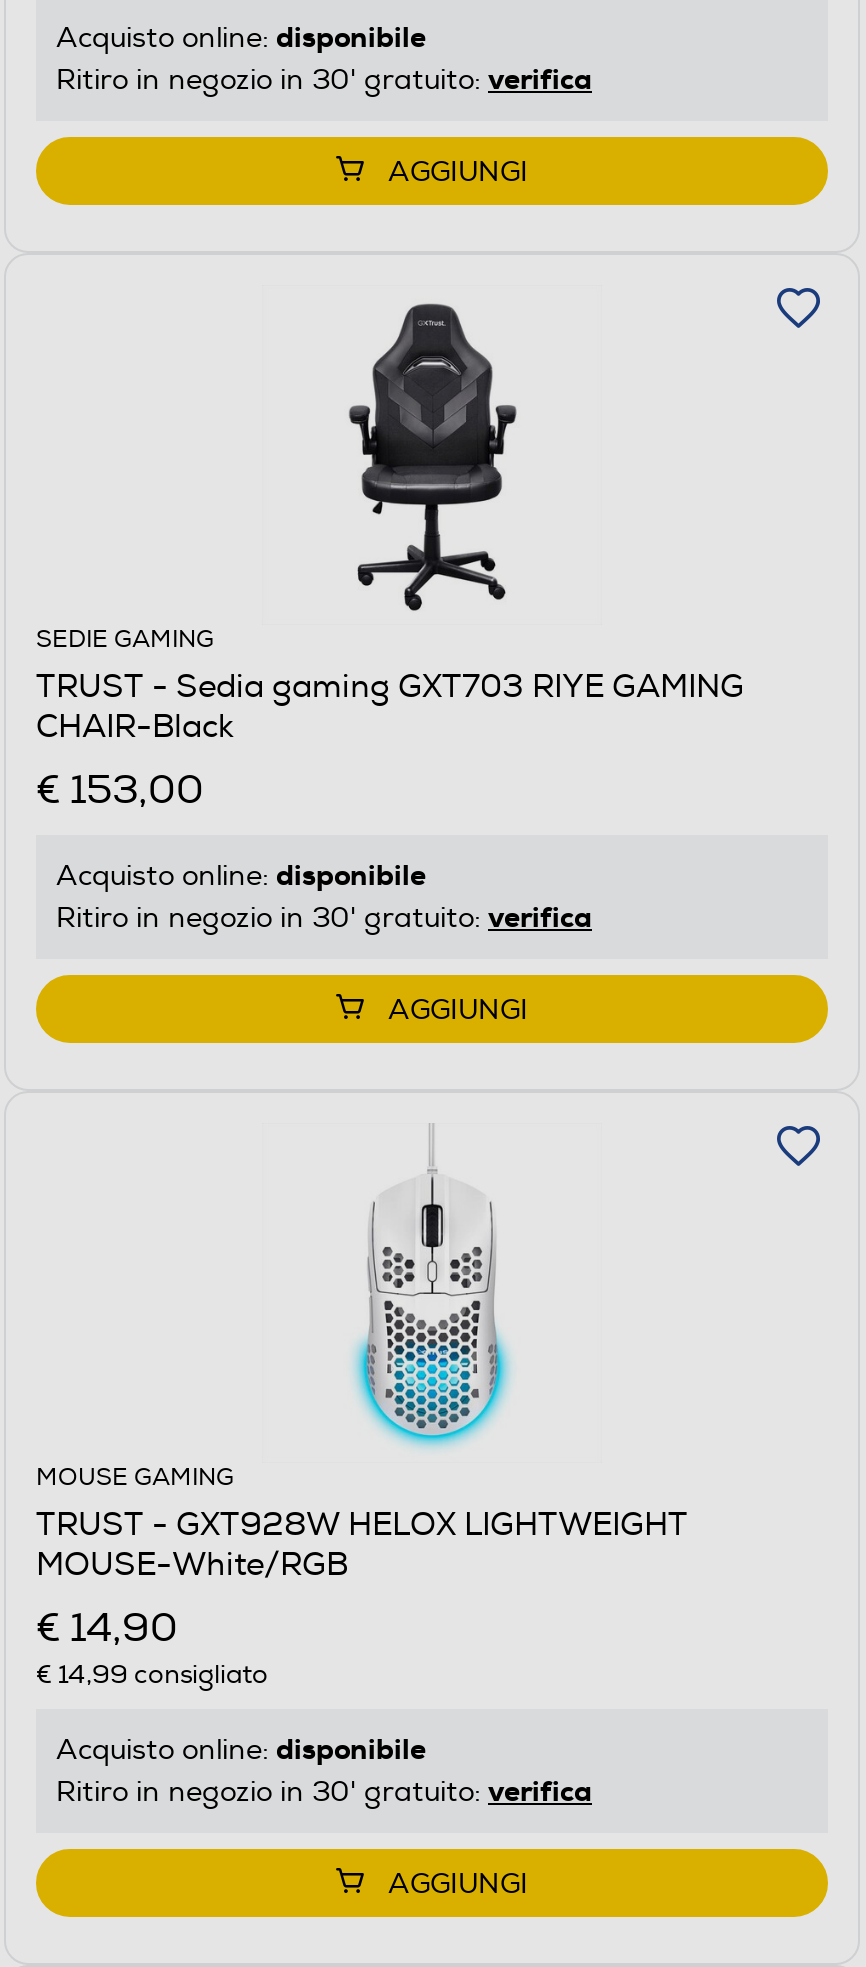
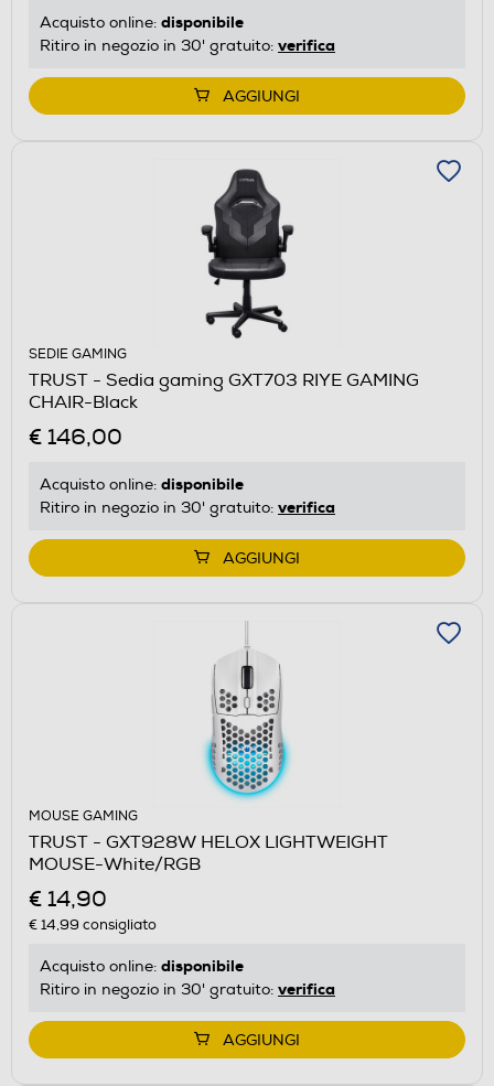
[36,764,204,814] € 153,00 -> [29,423,122,450] € 146,00

